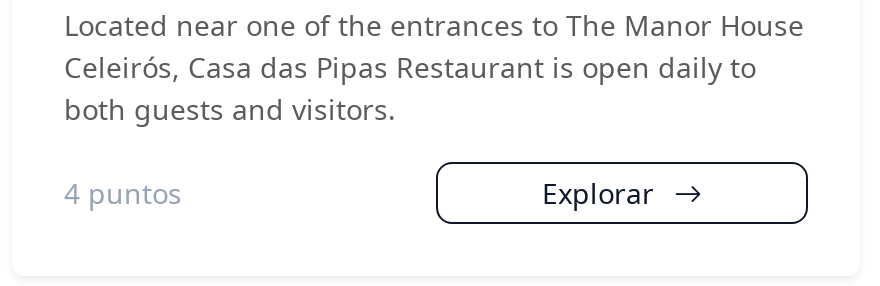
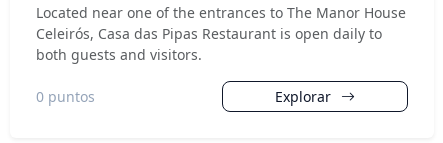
[64,174,182,212] 4 puntos -> [36,87,95,106] 0 puntos

